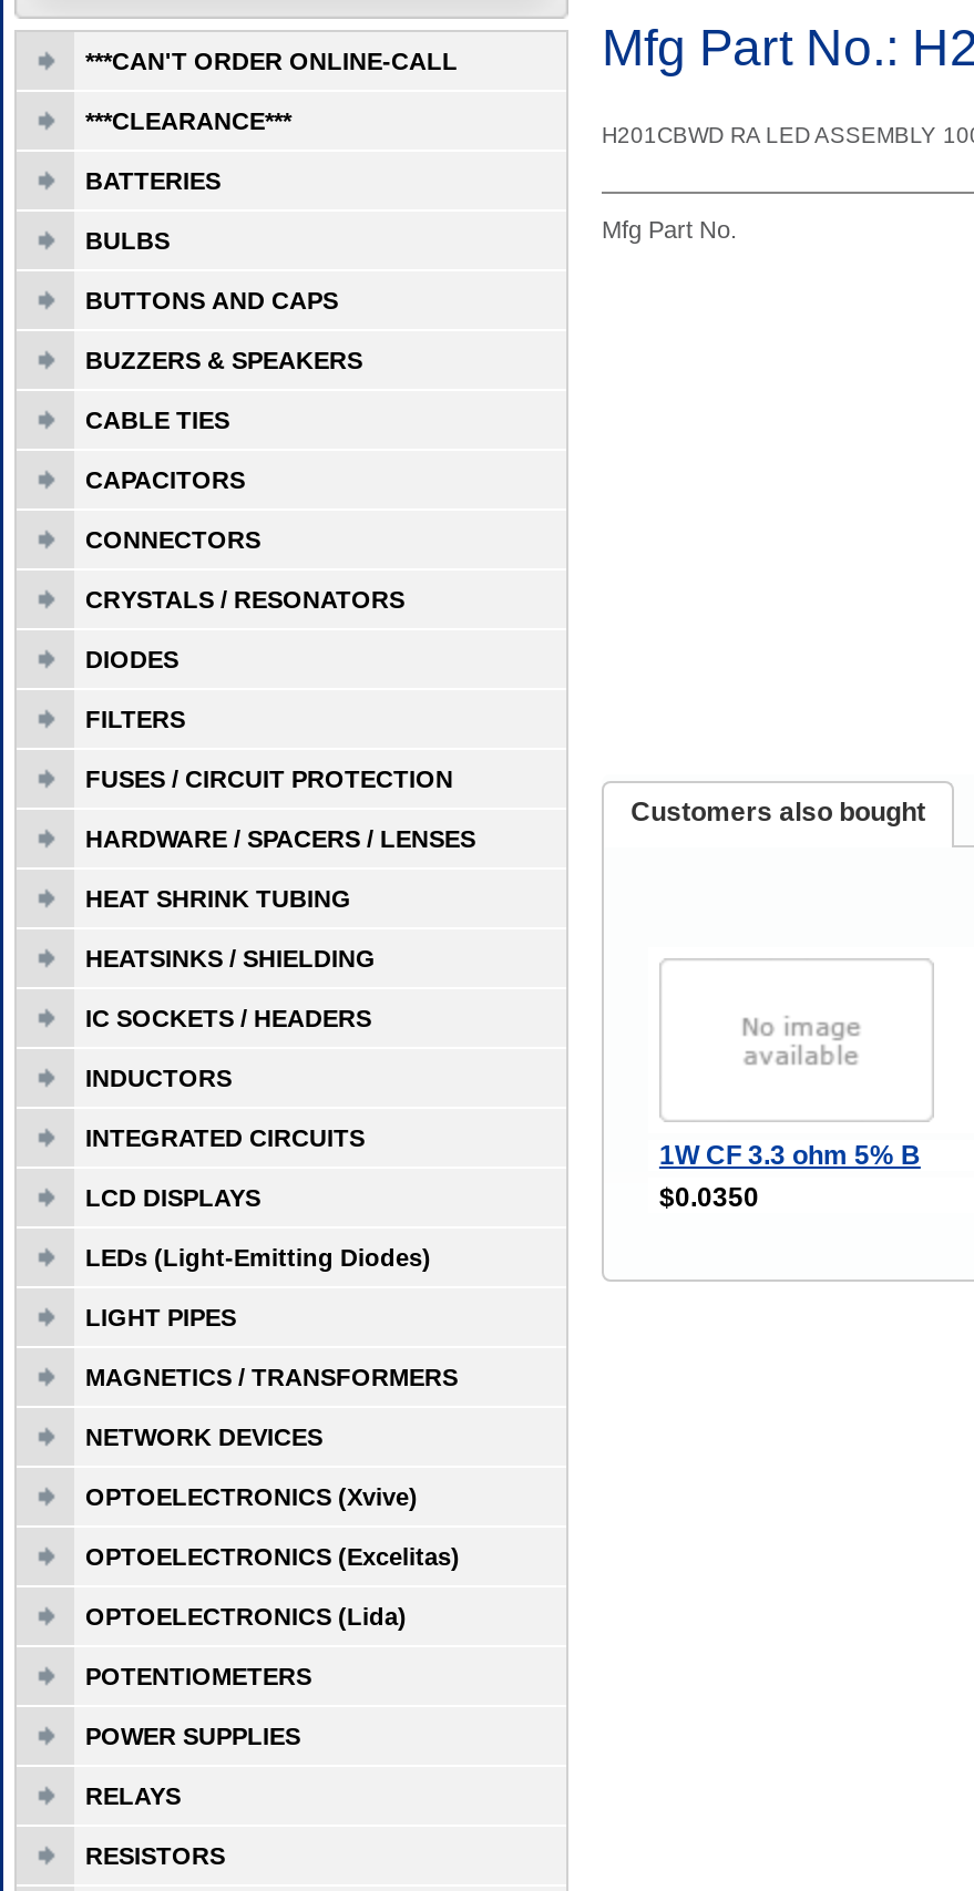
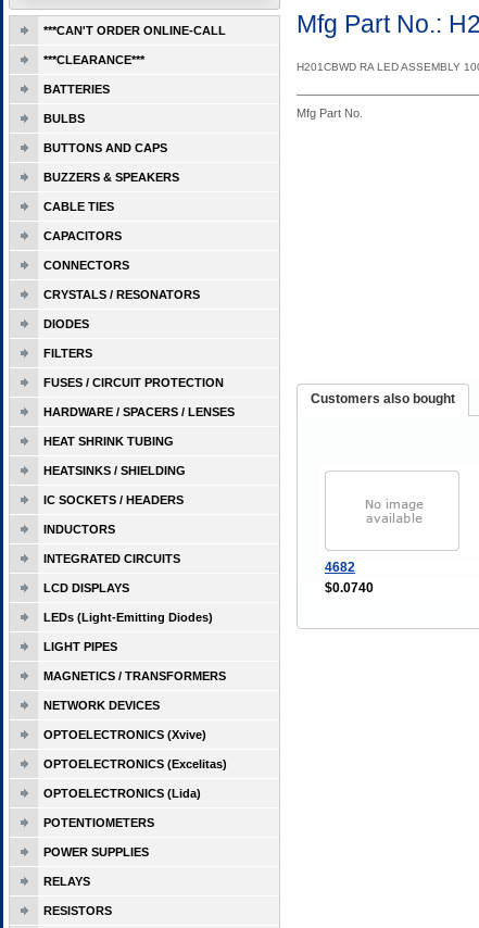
[659,1139,921,1212] 1W CF 3.3 ohm 5% B | $0.0350 -> [325,559,374,595] 4682 | $0.0740

